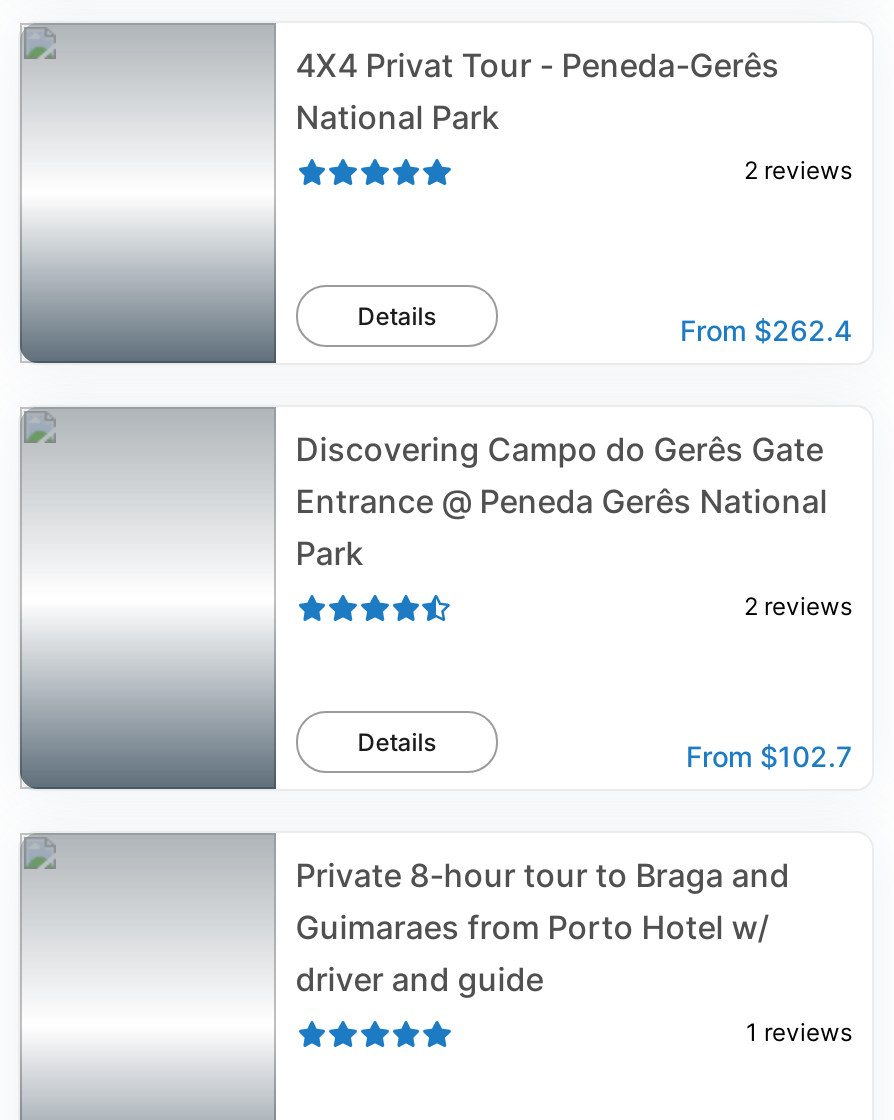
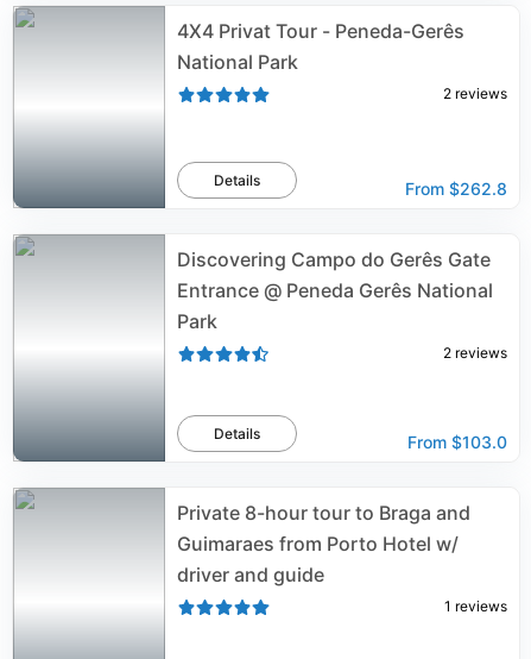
[680,313,852,347] From $262.4 -> [405,178,507,199] From $262.8
[686,739,852,773] From $102.7 -> [407,432,507,452] From $103.0

